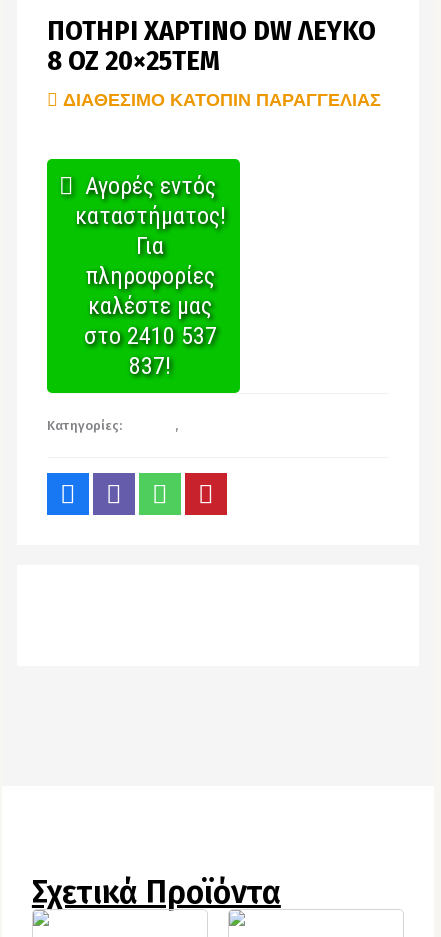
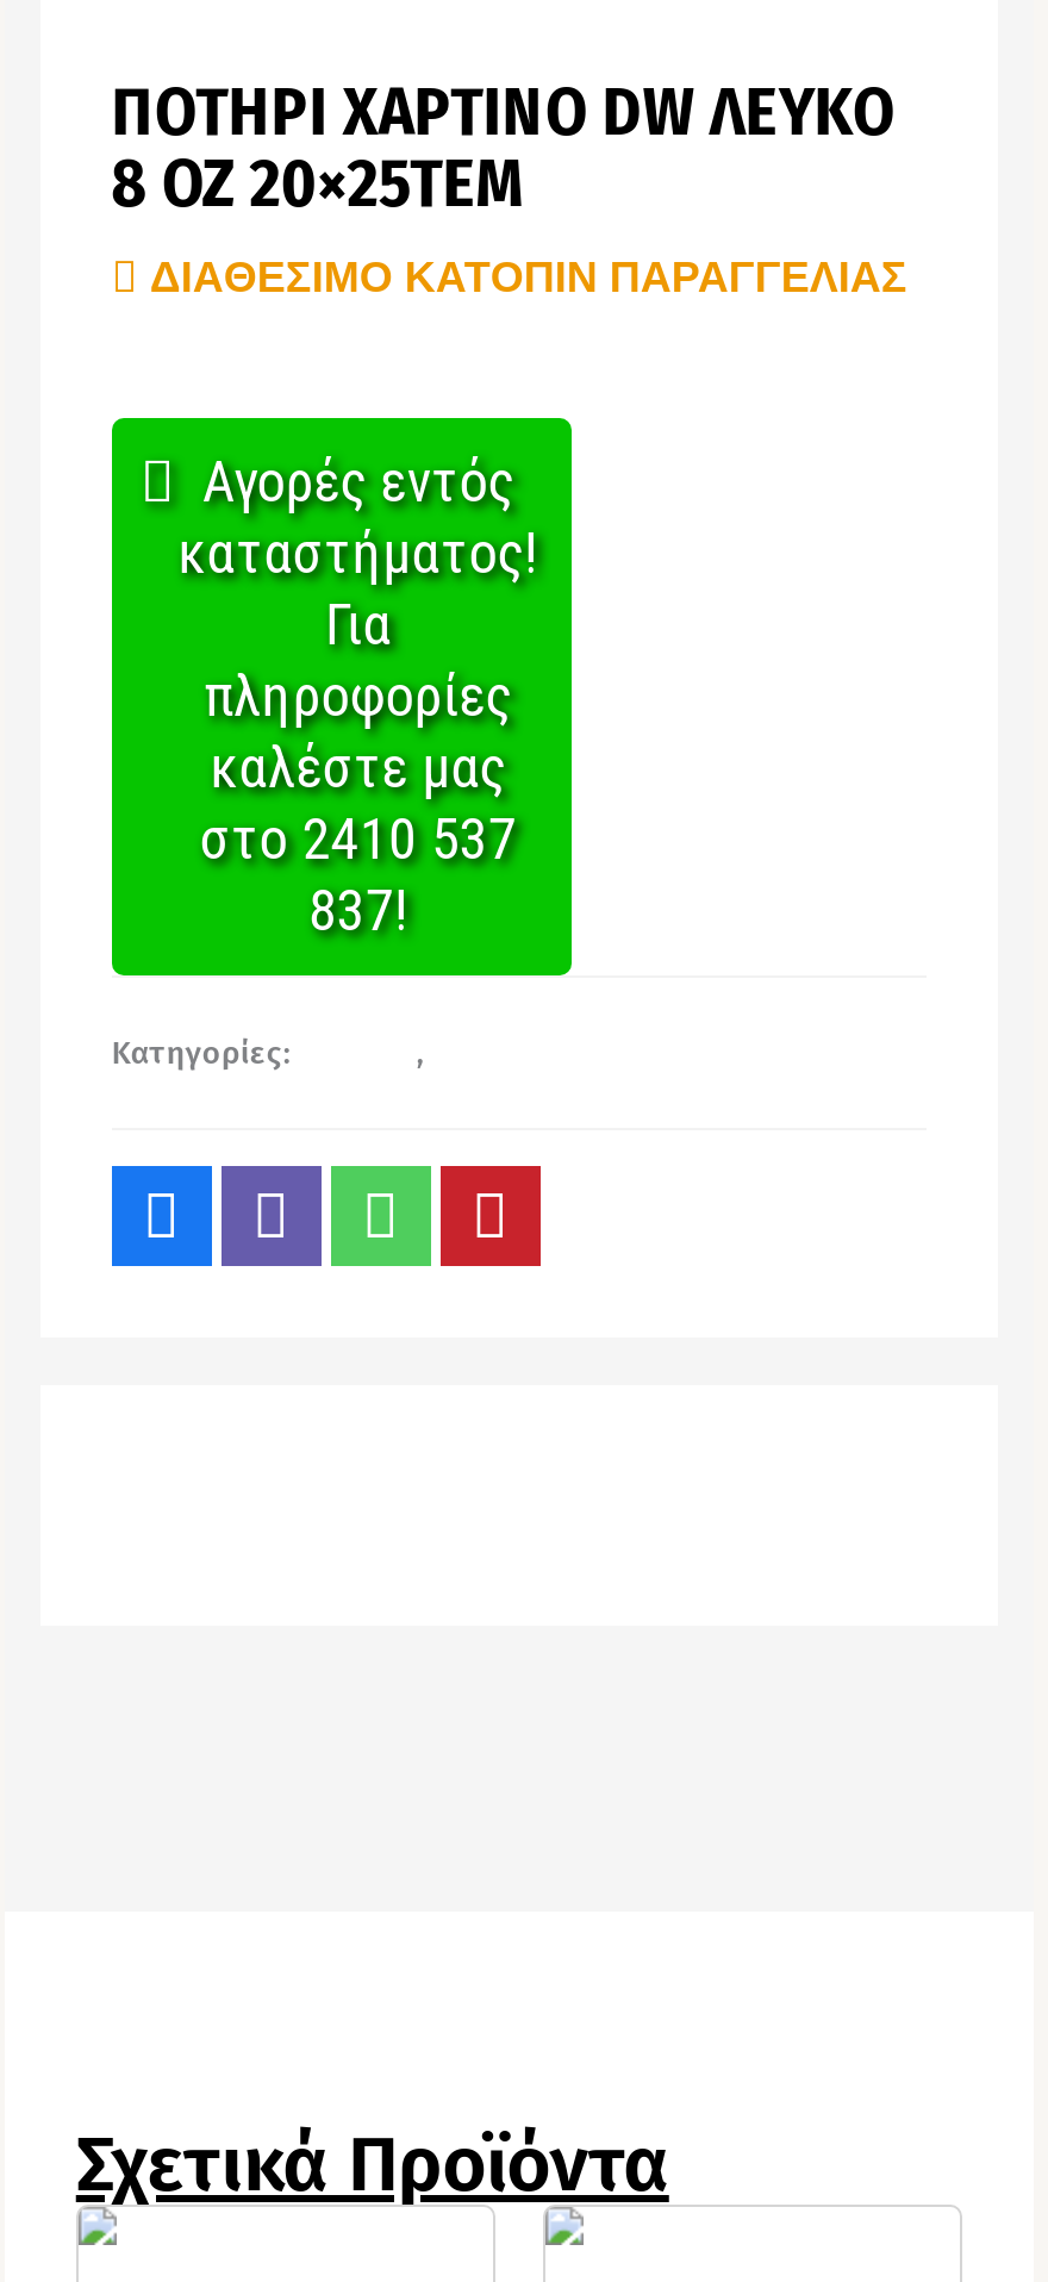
[63,90,381,110] ΔΙΑΘΈΣΙΜΟ ΚΑΤΌΠΙΝ ΠΑΡΑΓΓΕΛΊΑΣ -> [150,254,907,302] ΔΙΑΘΕΣΙΜΟ ΚΑΤΟΠΙΝ ΠΑΡΑΓΓΕΛΙΑΣ

